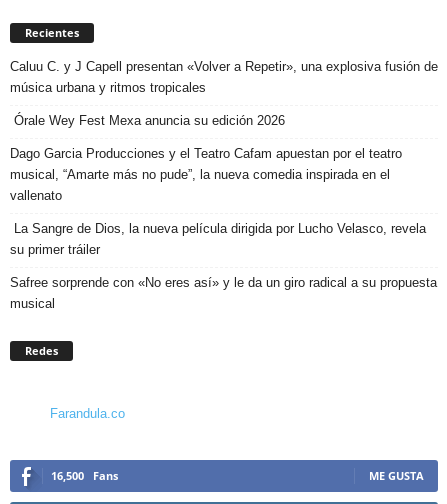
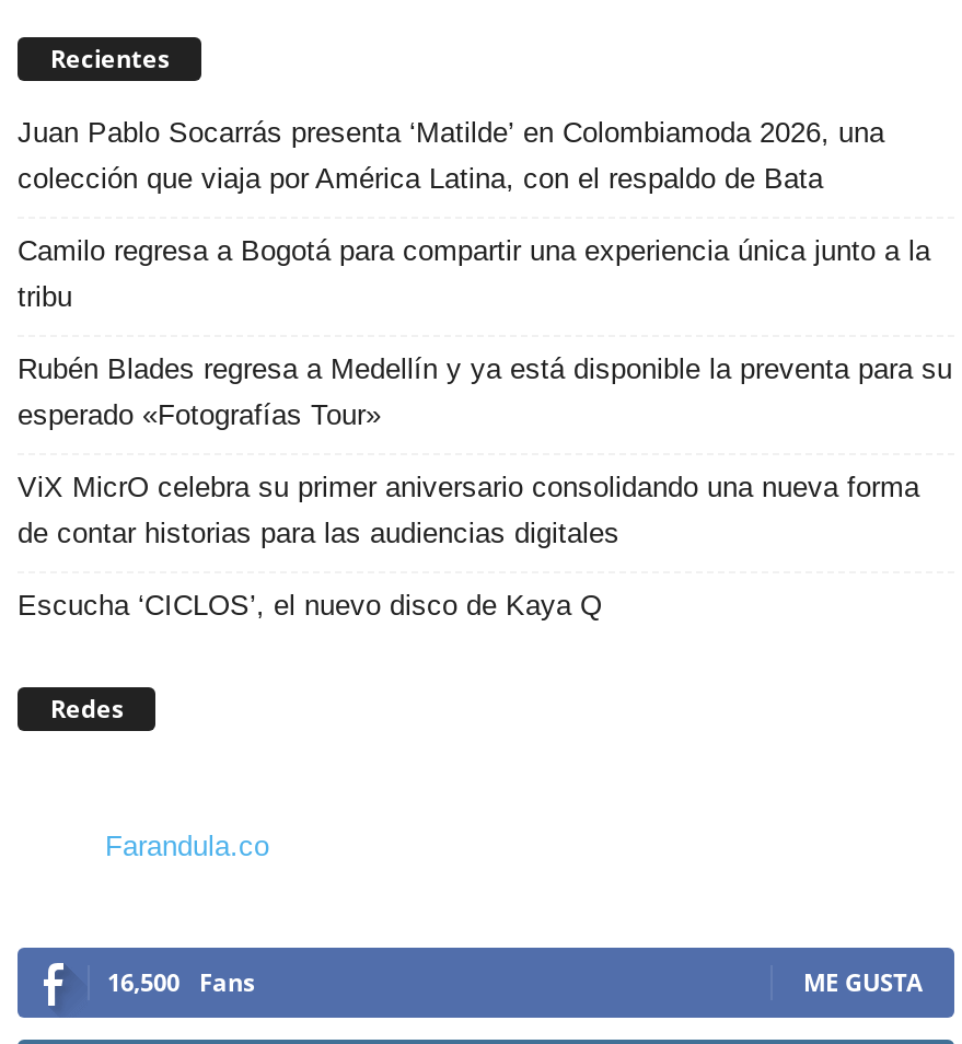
[10,59,438,95] Caluu C. y J Capell presentan «Volver a Repetir», una explosiva fusión de | música urbana y ritmos tropicales -> [18,116,884,195] Juan Pablo Socarrás presenta ‘Matilde’ en Colombiamoda 2026, una | colección que viaja por América Latina, con el respaldo de Bata
[10,113,285,128] Órale Wey Fest Mexa anuncia su edición 2026 -> [18,234,930,313] Camilo regresa a Bogotá para compartir una experiencia única junto a la | tribu
[10,146,402,203] Dago Garcia Producciones y el Teatro Cafam apuestan por el teatro | musical, “Amarte más no pude”, la nueva comedia inspirada en el | vallenato -> [18,352,952,431] Rubén Blades regresa a Medellín y ya está disponible la preventa para su | esperado «Fotografías Tour»
[10,221,426,257] La Sangre de Dios, la nueva película dirigida por Lucho Velasco, revela | su primer tráiler -> [18,470,919,549] ViX MicrO celebra su primer aniversario consolidando una nueva forma | de contar historias para las audiencias digitales
[10,275,437,311] Safree sorprende con «No eres así» y le da un giro radical a su propuesta | musical -> [18,589,602,621] Escucha ‘CICLOS’, el nuevo disco de Kaya Q

